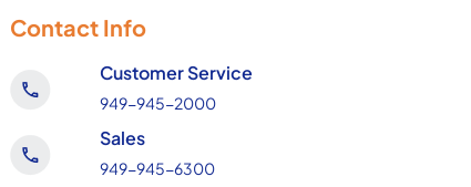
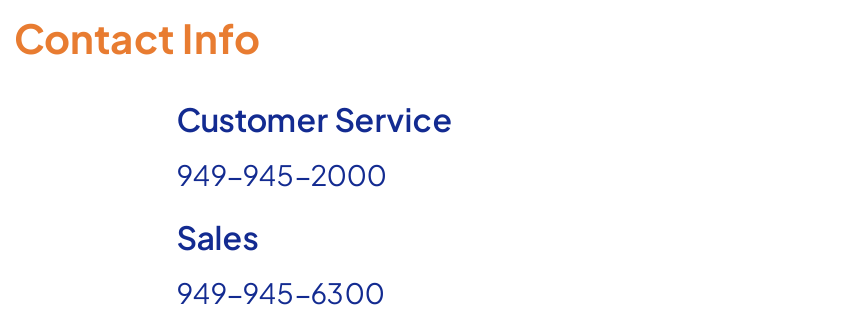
[11,71,49,108] [image] -> none
[11,136,49,174] [image] -> none

